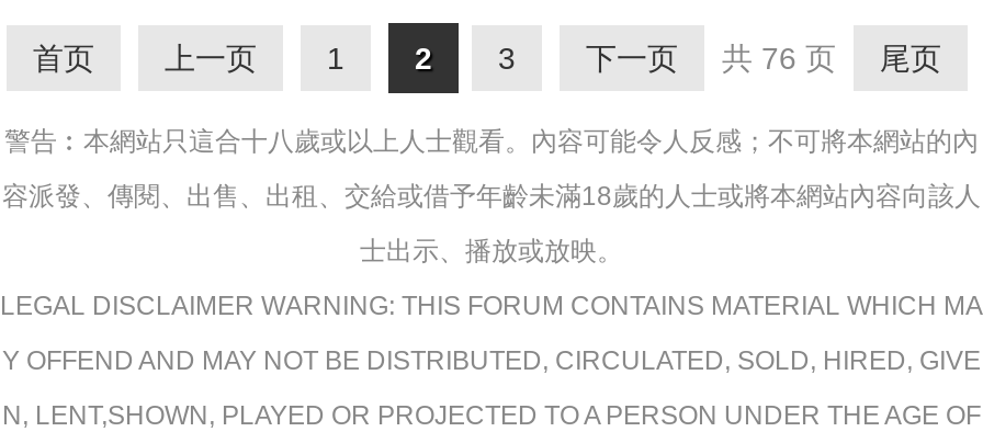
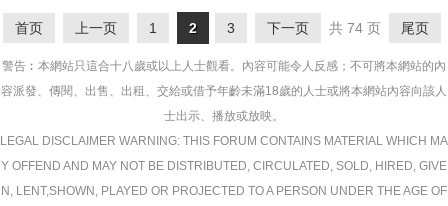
[33,41,941,76] 首页 上一页 1 2 3 下一页 共 76 页 尾页 -> [15,20,429,36] 首页 上一页 1 2 3 下一页 共 74 页 尾页

